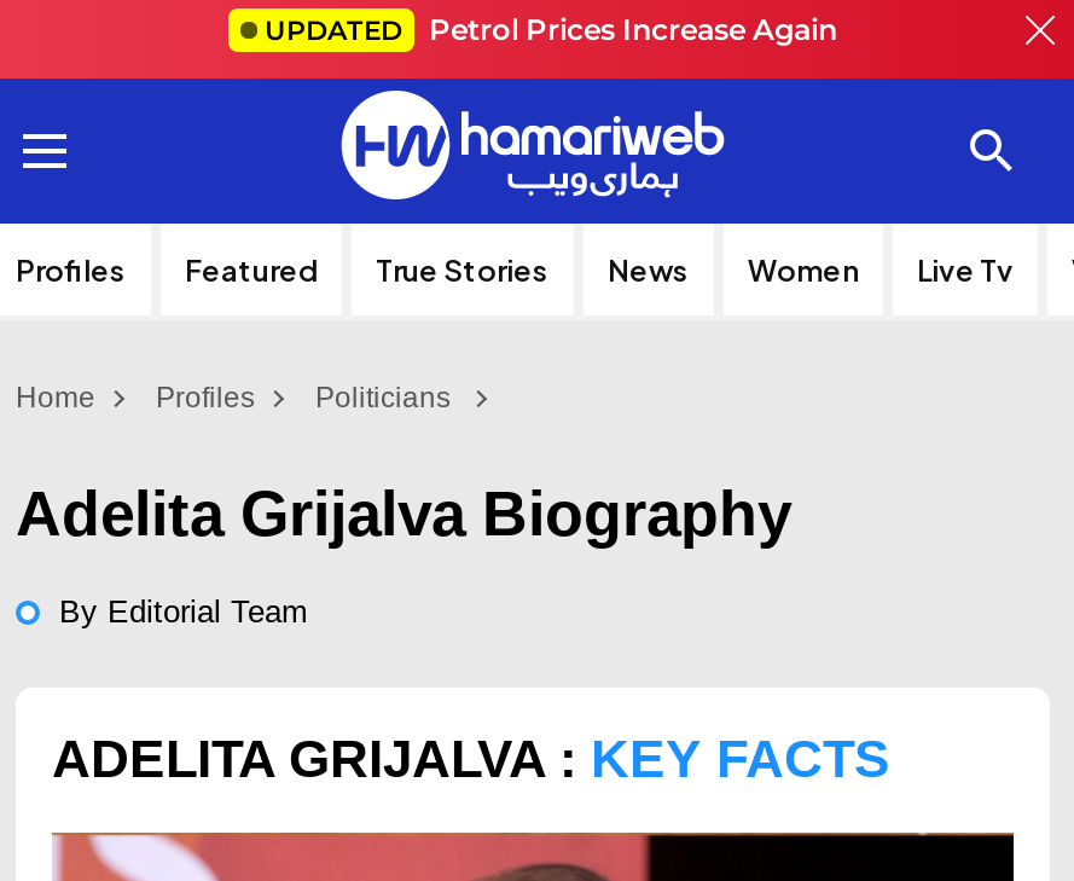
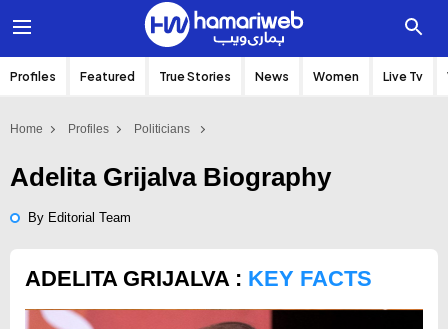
[265,11,837,47] UPDATED Petrol Prices Increase Again -> none

